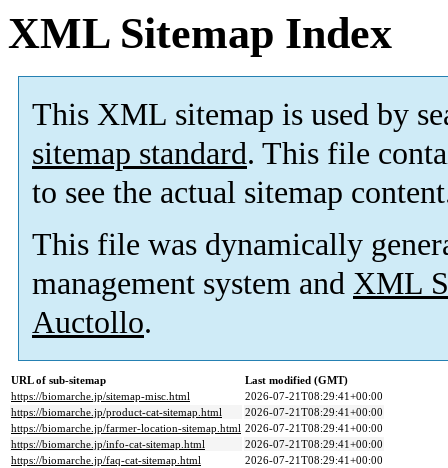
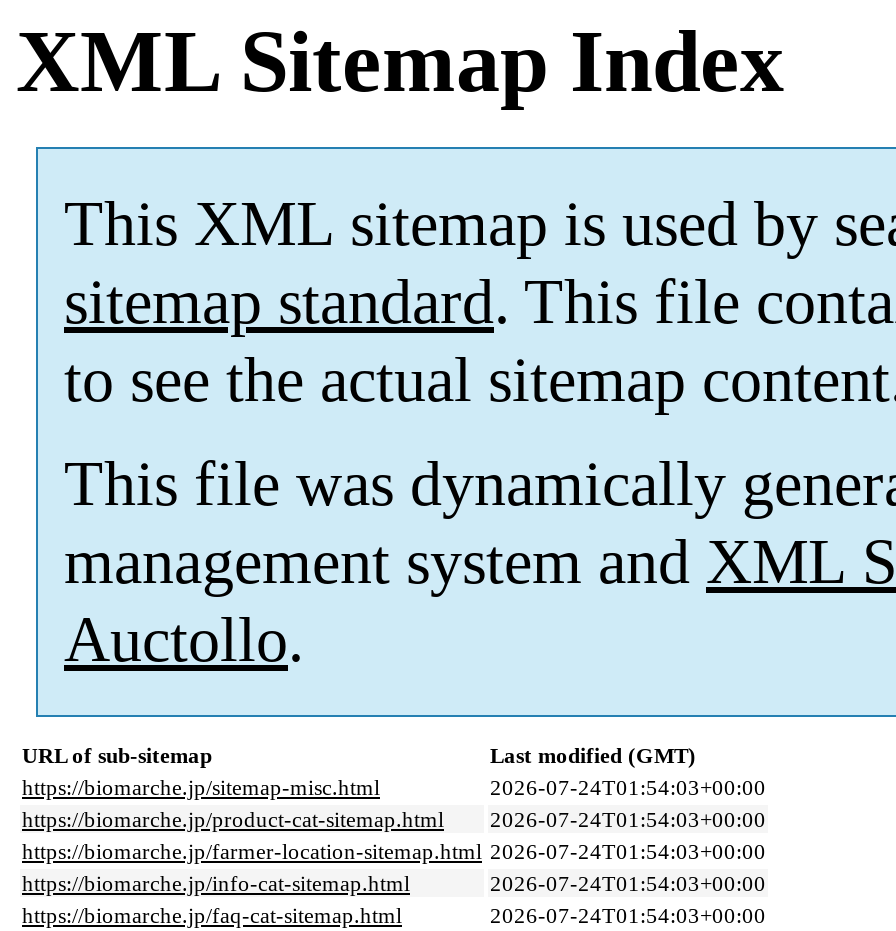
[245,390,383,402] 2026-07-21T08:29:41+00:00 -> [490,776,766,800] 2026-07-24T01:54:03+00:00
[11,406,383,434] 2026-07-21T08:29:41+00:00 | https://biomarche.jp/farmer-location-sitemap.html 2026-07-21T08:29:41+00:00 -> [22,808,766,864] 2026-07-24T01:54:03+00:00 | https://biomarche.jp/farmer-location-sitemap.html 2026-07-24T01:54:03+00:00
[245,438,383,450] 2026-07-21T08:29:41+00:00 -> [490,872,766,896] 2026-07-24T01:54:03+00:00
[245,454,383,466] 2026-07-21T08:29:41+00:00 -> [490,904,766,928] 2026-07-24T01:54:03+00:00

